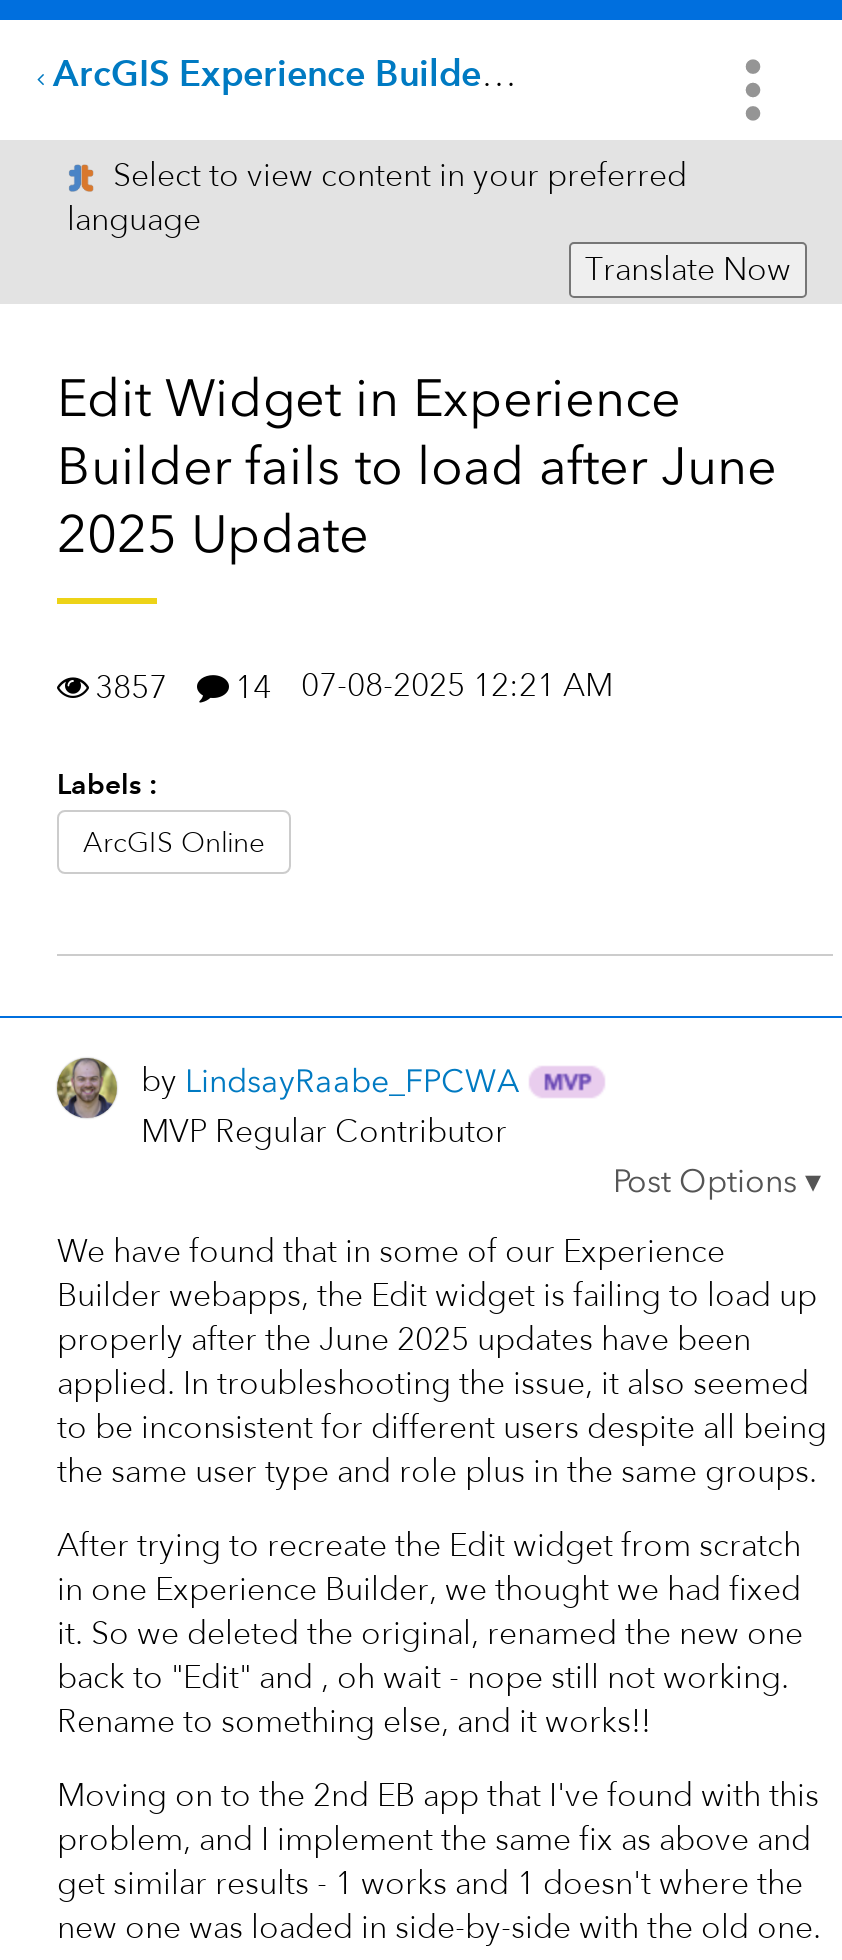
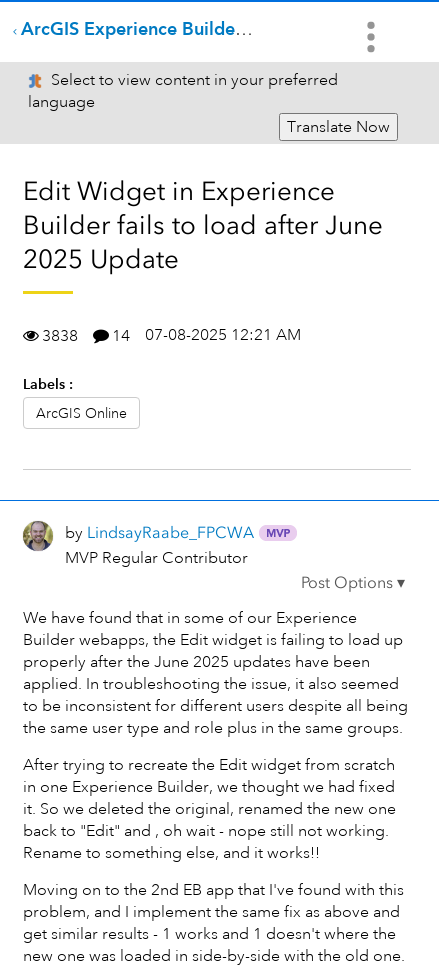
[95,666,613,708] 3857 14 07-08-2025 12:21 AM -> [42,325,301,346] 3838 14 07-08-2025 12:21 AM

